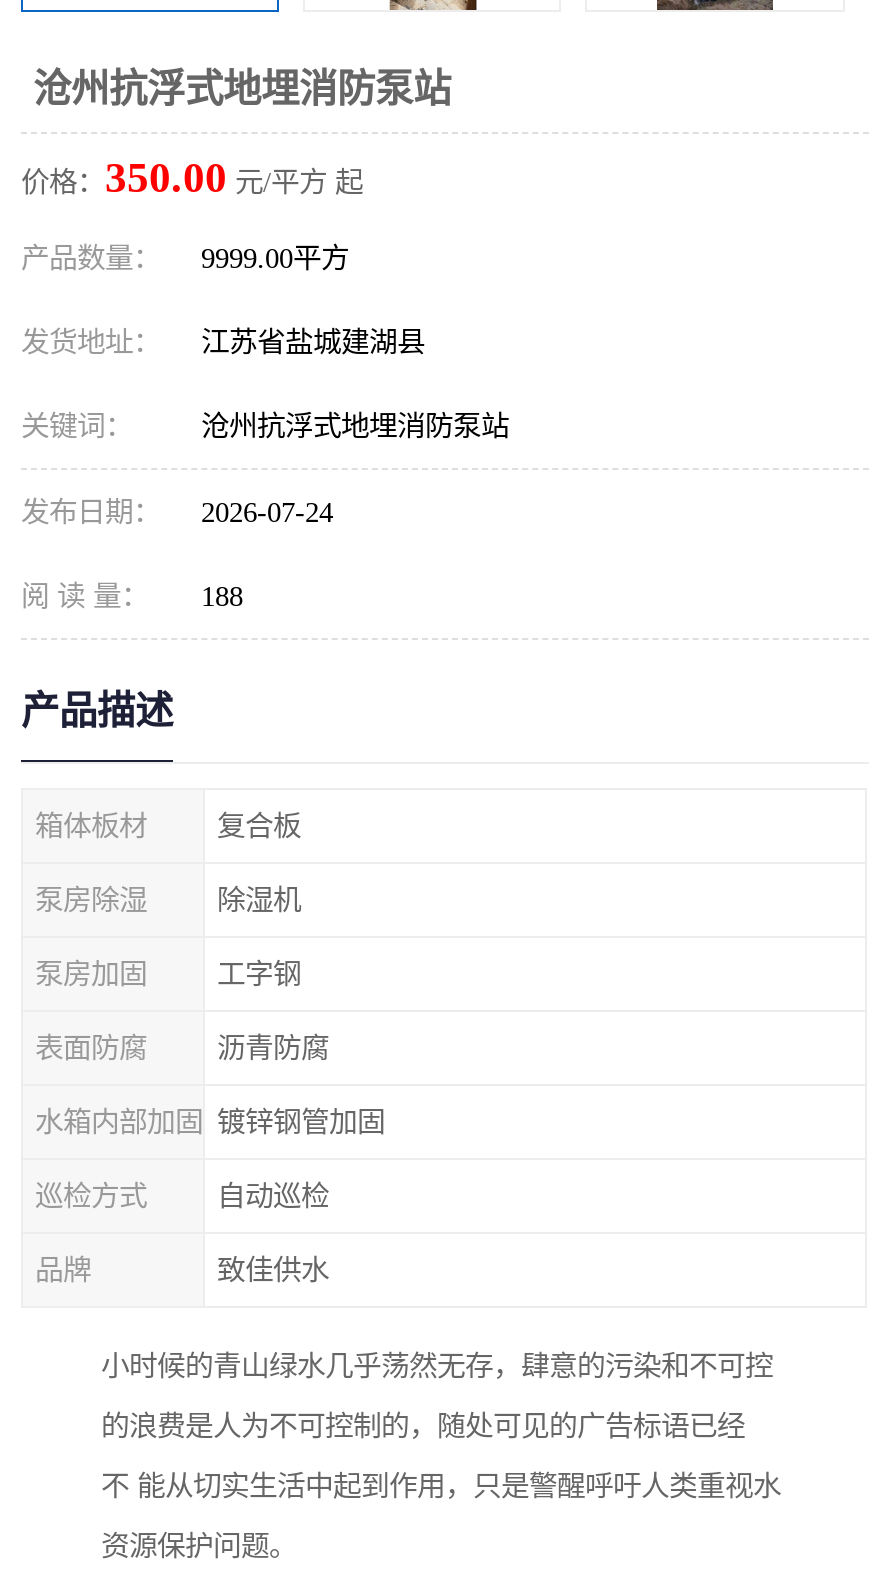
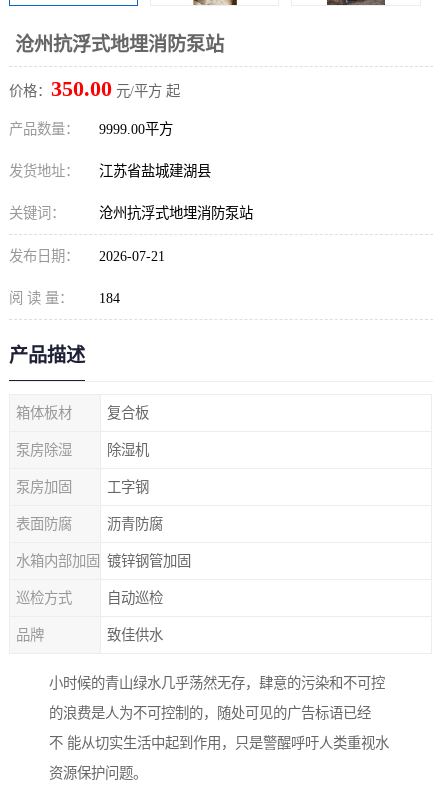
[21,496,333,528] 发布日期： 2026-07-24 -> [9,248,165,264] 发布日期： 2026-07-21
[21,580,243,612] 阅 读 量： 188 -> [9,290,120,306] 阅 读 量： 184

